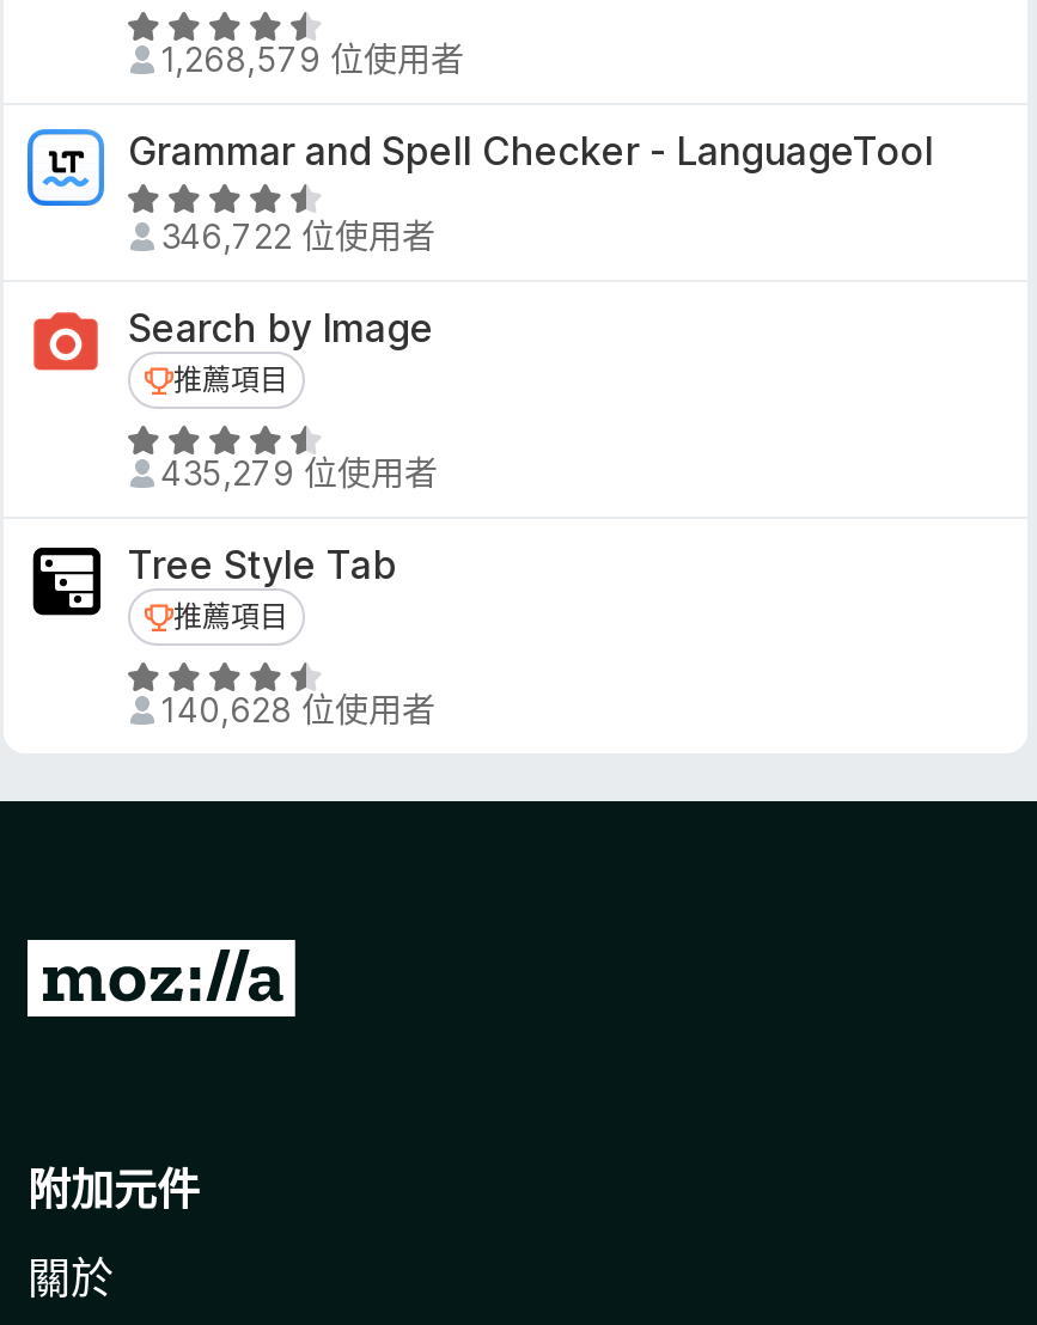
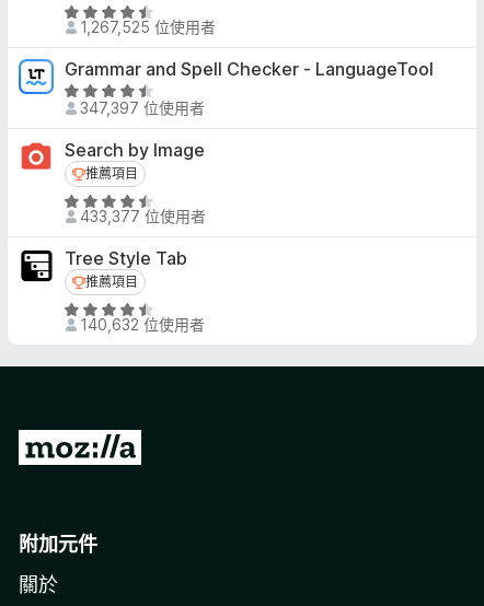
[160,38,464,79] 1,268,579 位使用者 -> [79,18,215,36] 1,267,525 位使用者
[160,215,435,256] 346,722 位使用者 -> [79,98,204,117] 347,397 位使用者
[160,452,438,493] 435,279 位使用者 -> [79,207,205,225] 433,377 位使用者
[160,689,435,729] 140,628 位使用者 -> [79,315,204,334] 140,632 位使用者

